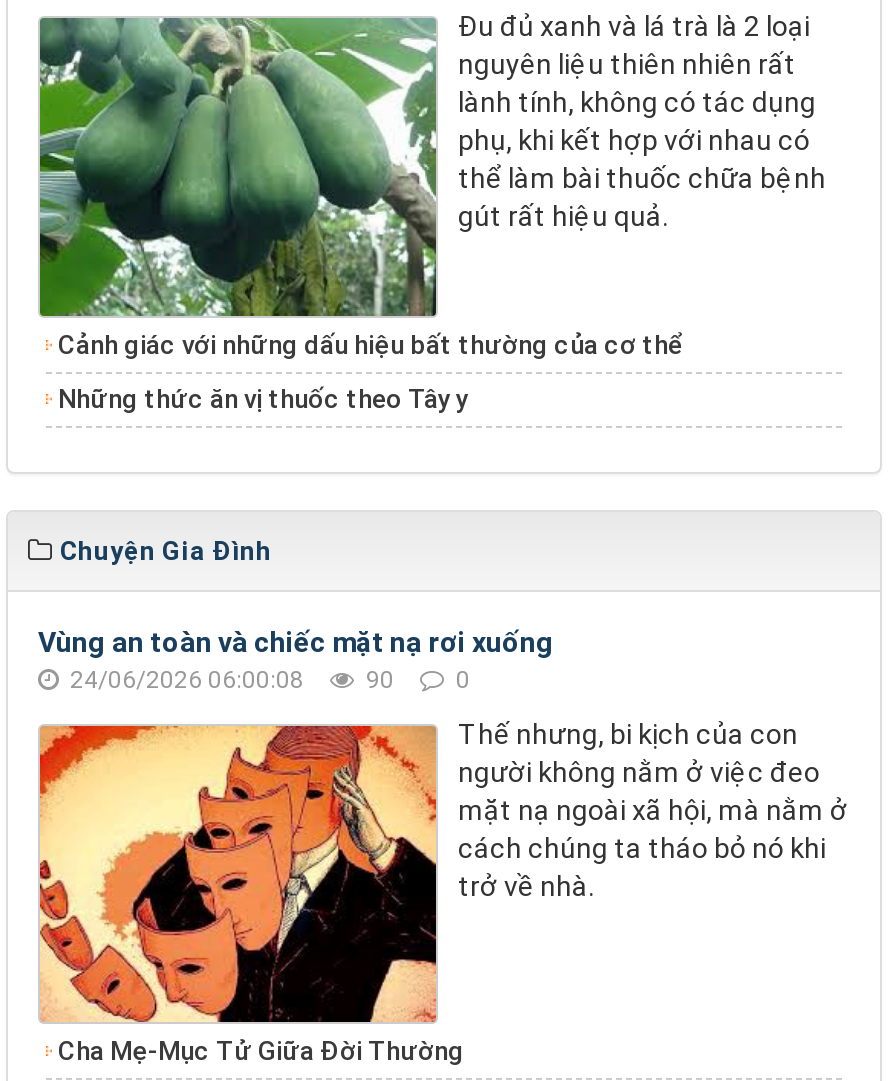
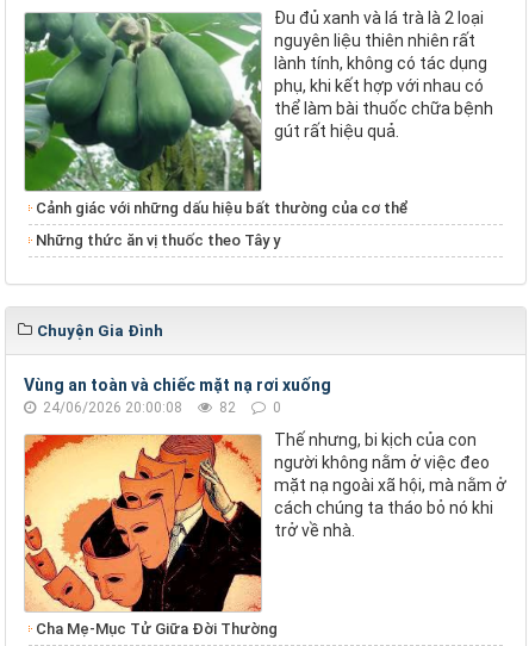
[64,666,304,694] 24/06/2026 06:00:08 -> [39,399,182,415] 24/06/2026 20:00:08
[360,666,394,694] 90 -> [216,399,236,415] 82

